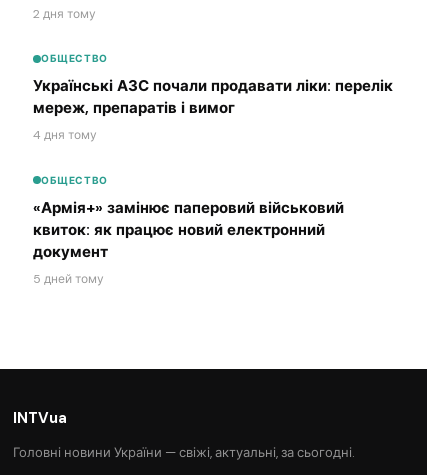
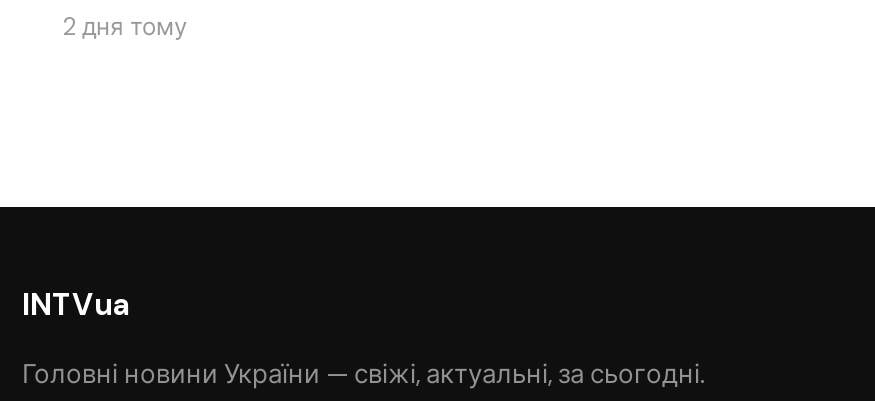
[33,52,393,287] ОБЩЕСТВО | Українські АЗС почали продавати ліки: перелік | мереж, препаратів і вимог | 4 дня тому | ОБЩЕСТВО | «Армія+» замінює паперовий військовий | квиток: як працює новий електронний | документ | 5 дней тому -> none

